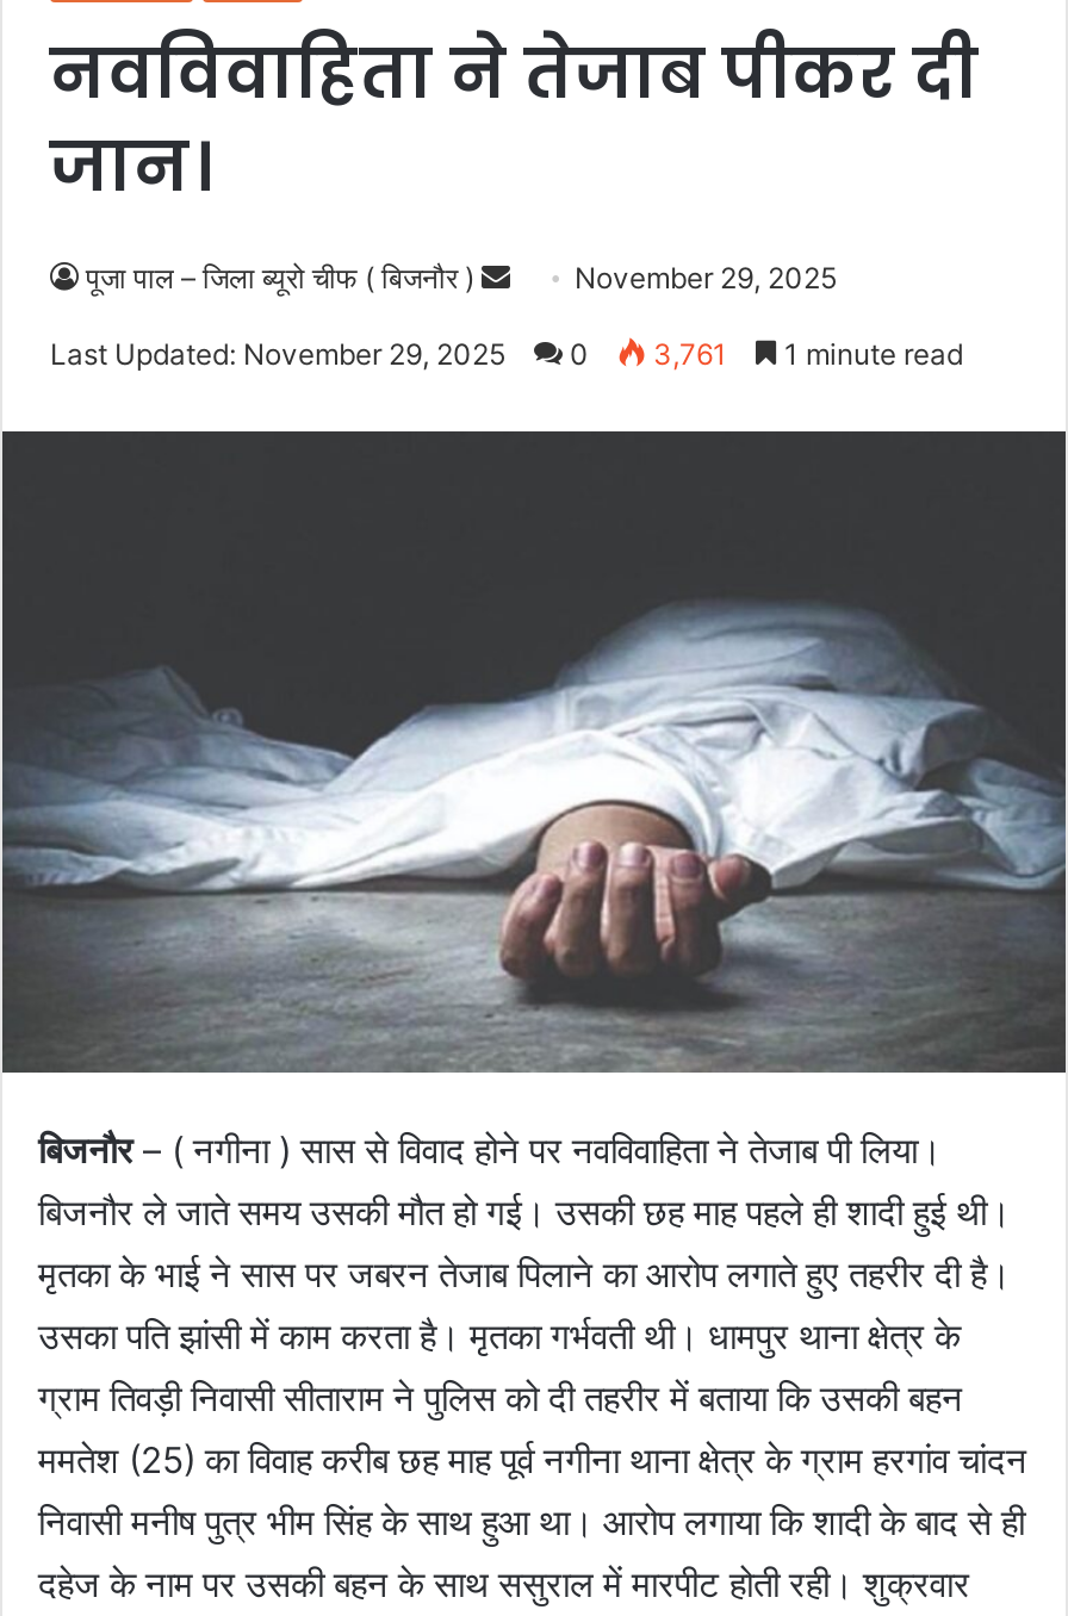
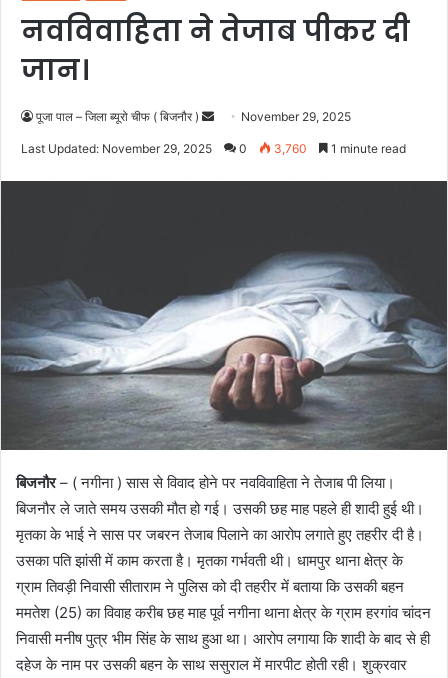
[50,336,963,372] Last Updated: November 29, 2025 0 3,761 1 minute read -> [21,141,406,156] Last Updated: November 29, 2025 0 3,760 1 minute read

